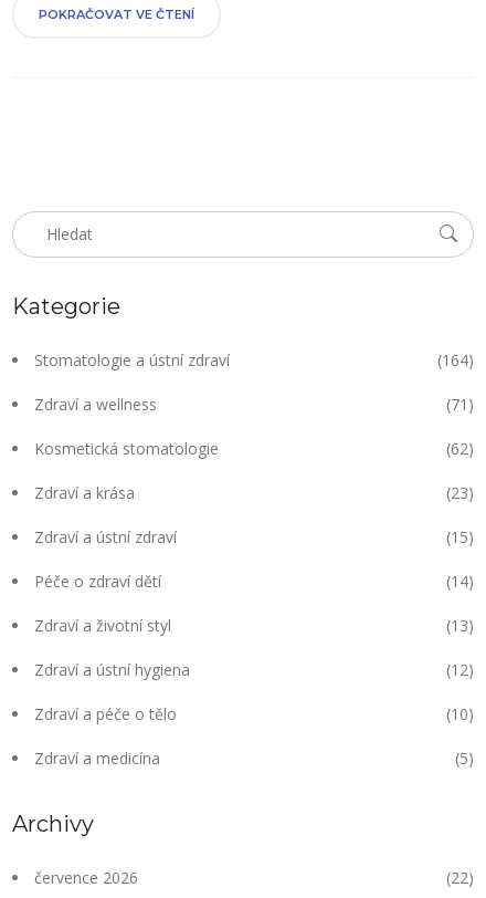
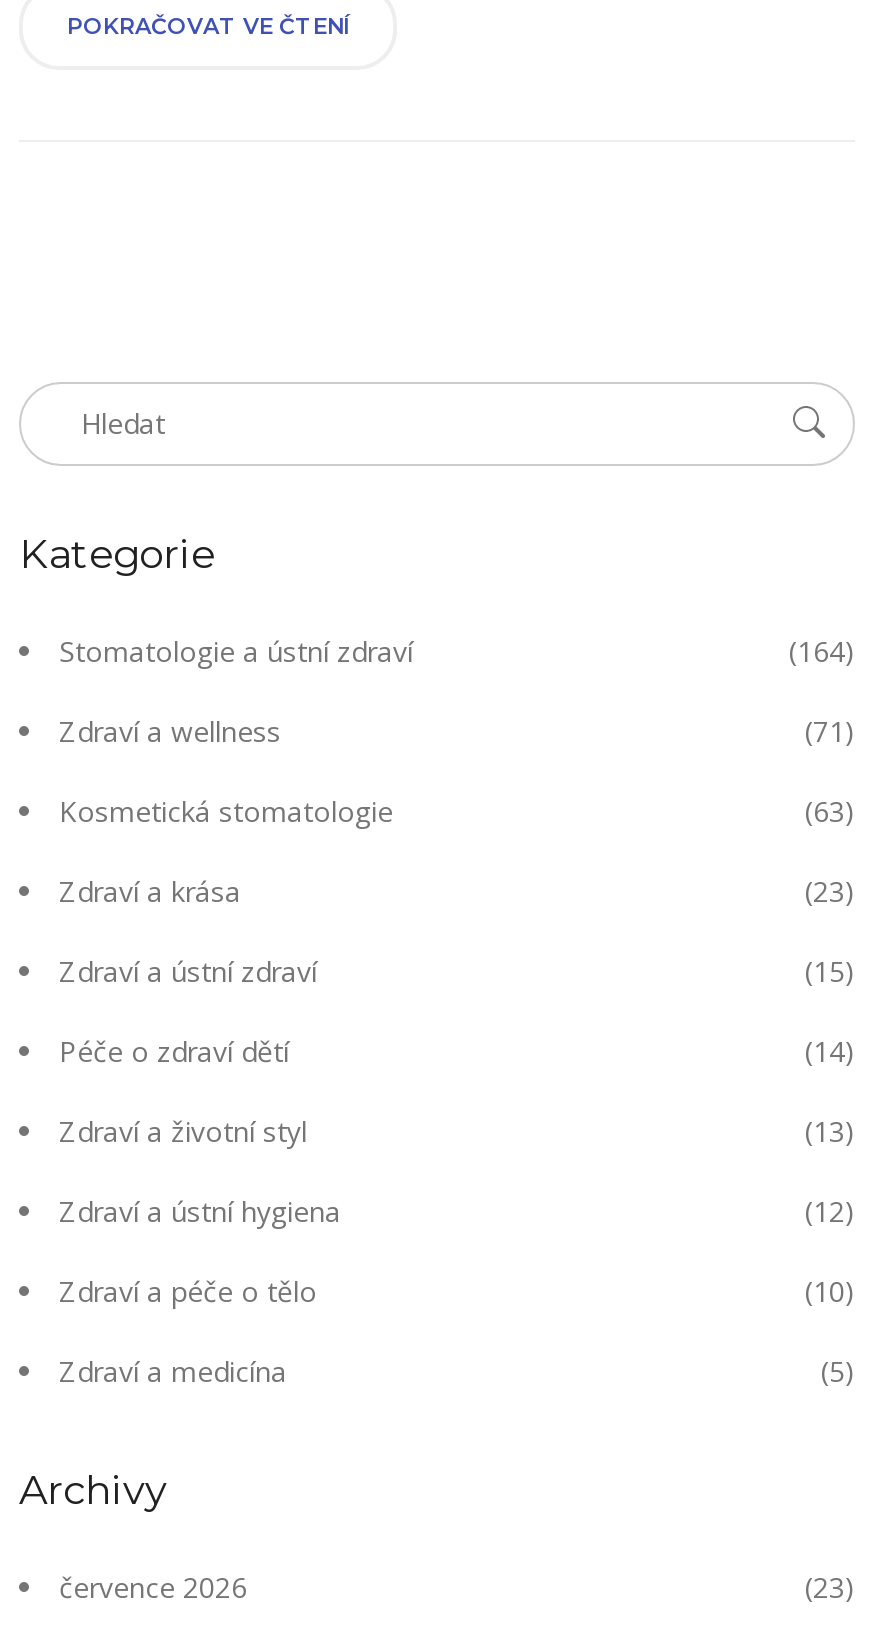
[446,438,474,459] (62) -> [805,793,855,831] (63)
[446,867,474,888] (22) -> [805,1569,855,1607] (23)

